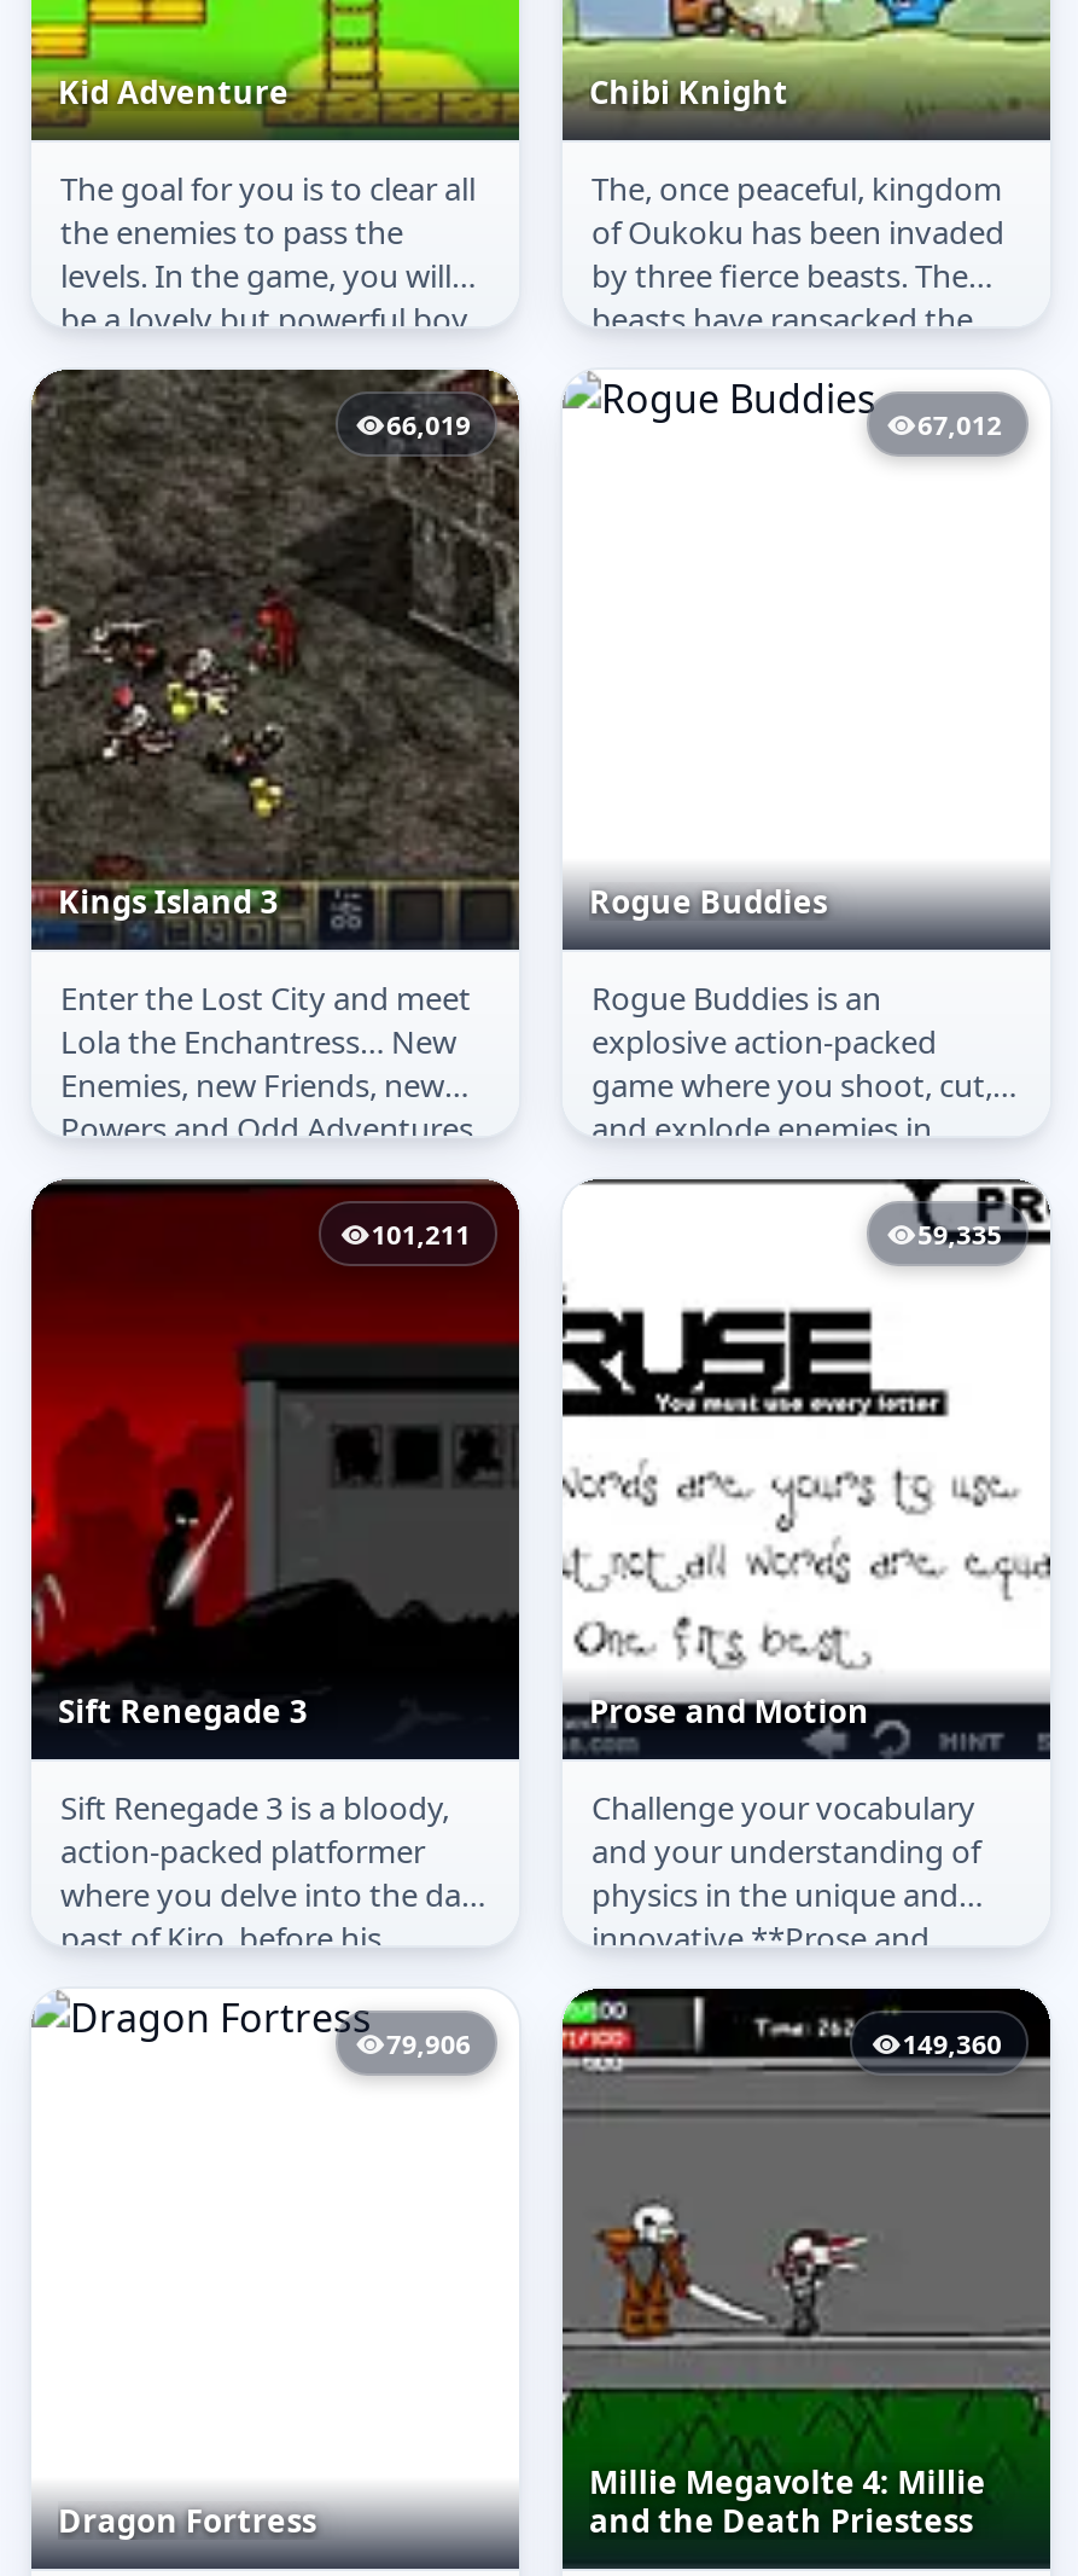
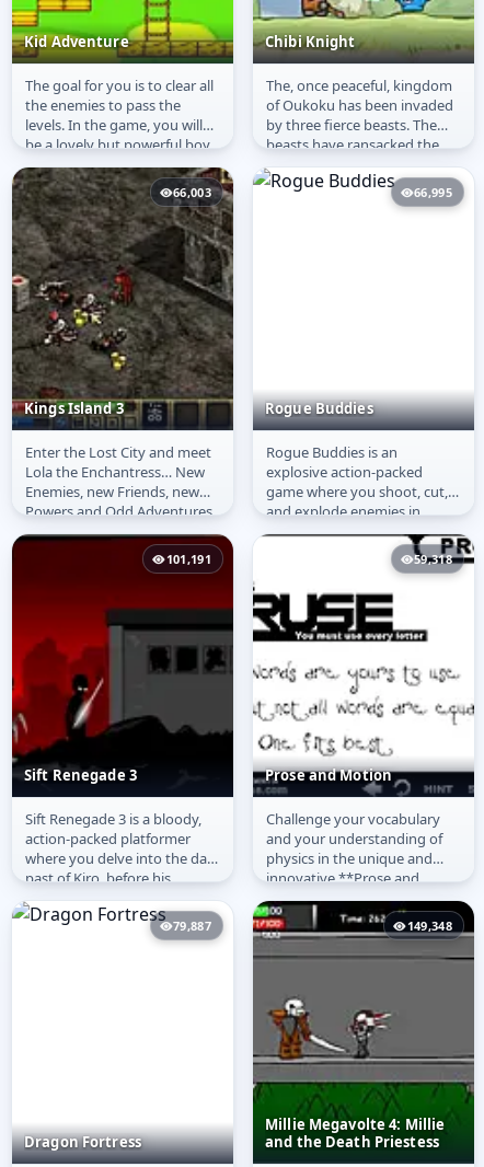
[386,405,471,441] 66,019 -> [173,184,211,200] 66,003
[917,405,1002,441] 67,012 -> [414,184,452,200] 66,995
[371,1215,471,1251] 101,211 -> [166,550,211,567] 101,191
[917,1215,1002,1251] 59,335 -> [414,550,452,567] 59,318
[386,2024,471,2061] 79,906 -> [173,917,211,933] 79,887
[902,2024,1002,2061] 149,360 -> [407,917,452,933] 149,348

